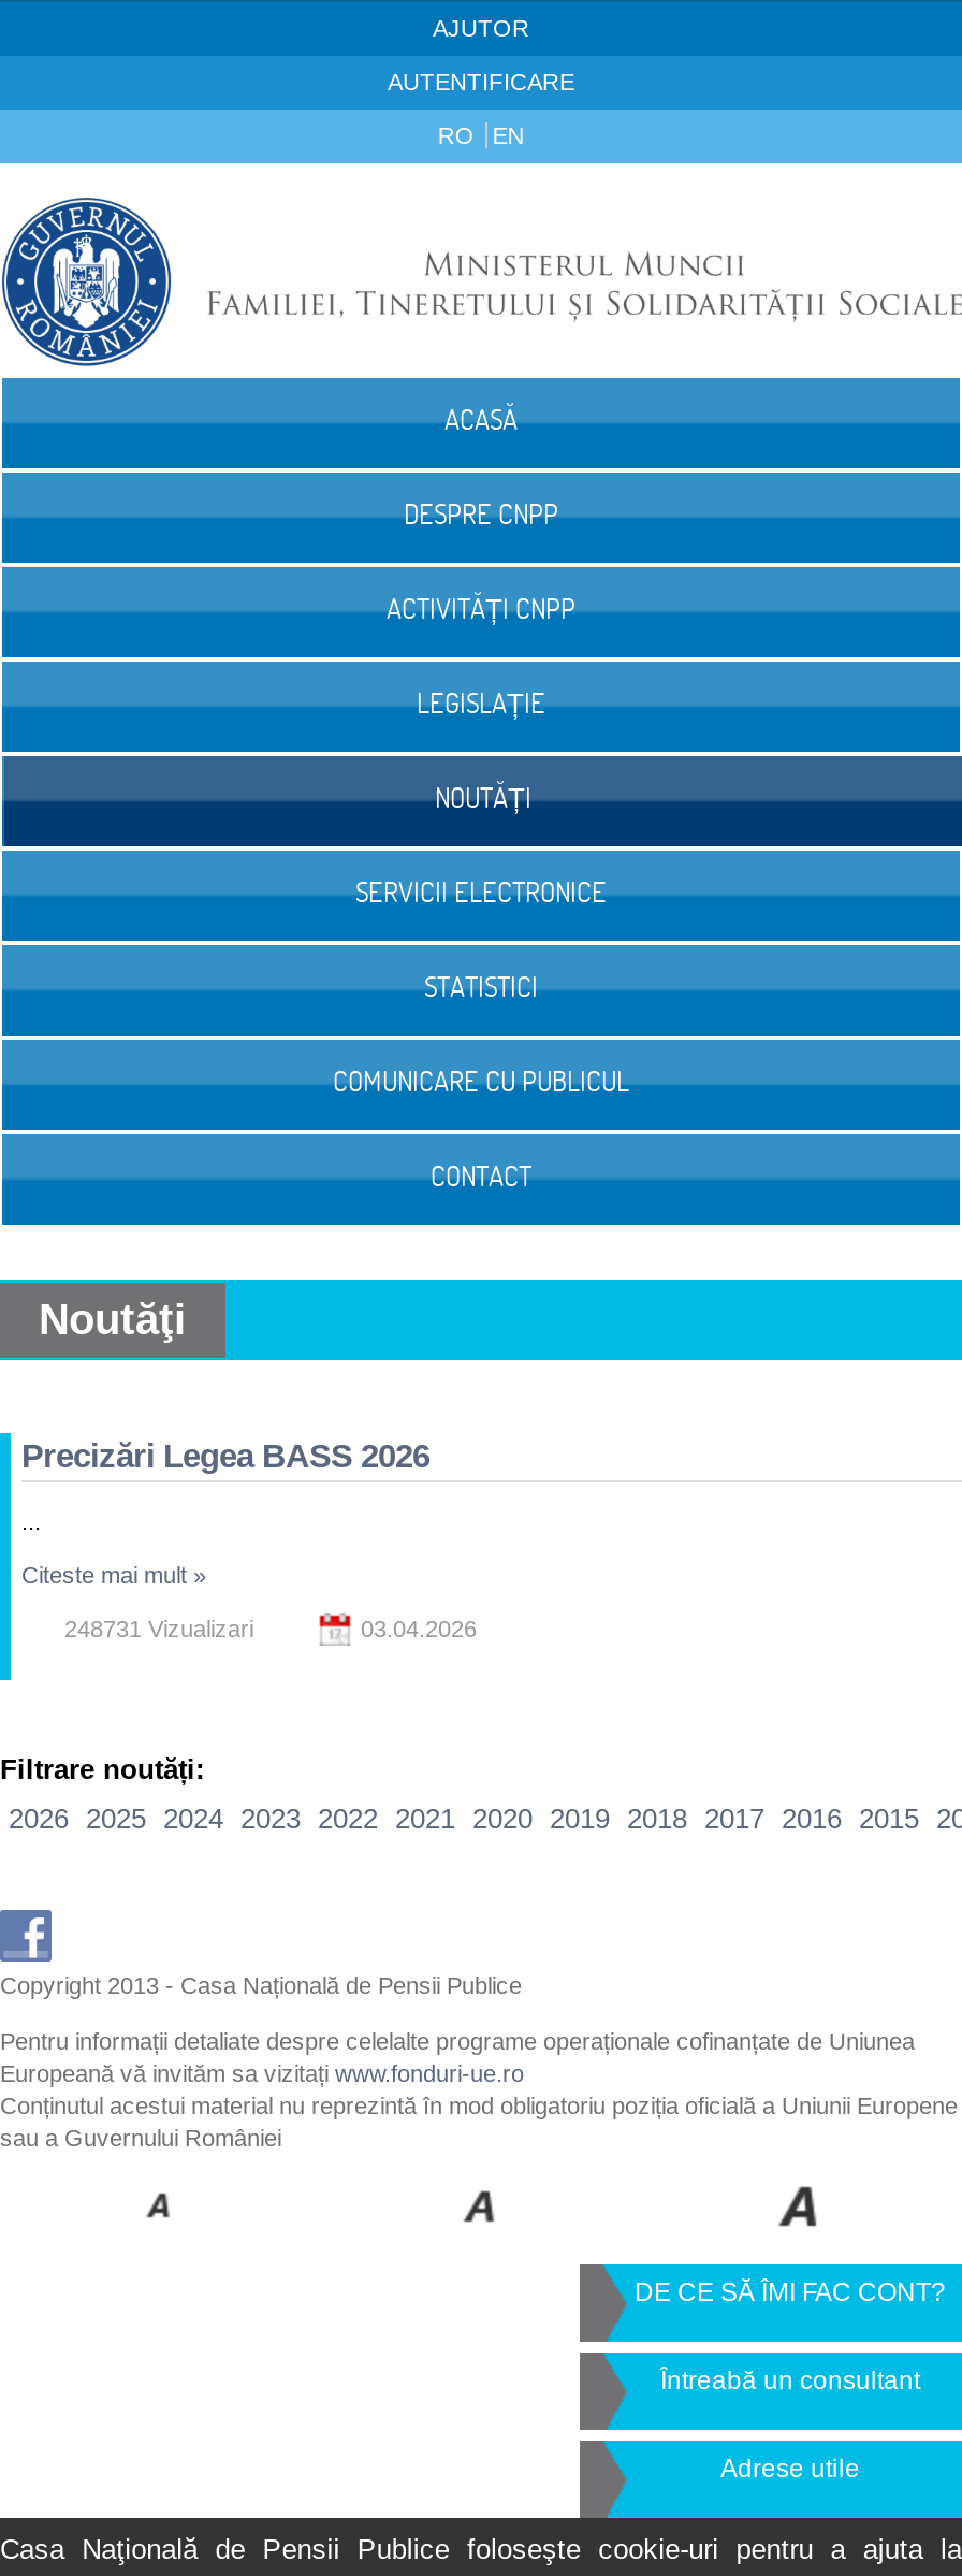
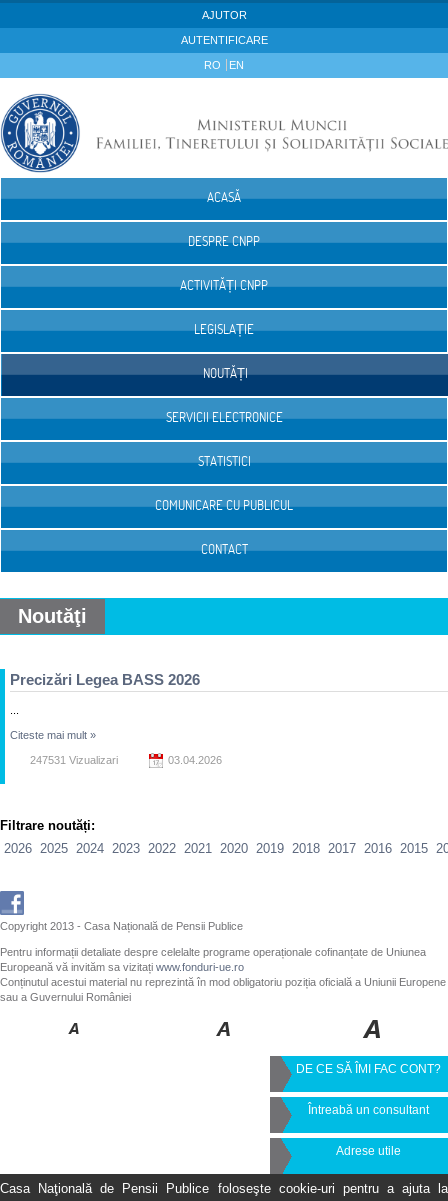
[64,1616,253,1641] 248731 Vizualizari -> [30,754,118,766] 247531 Vizualizari

